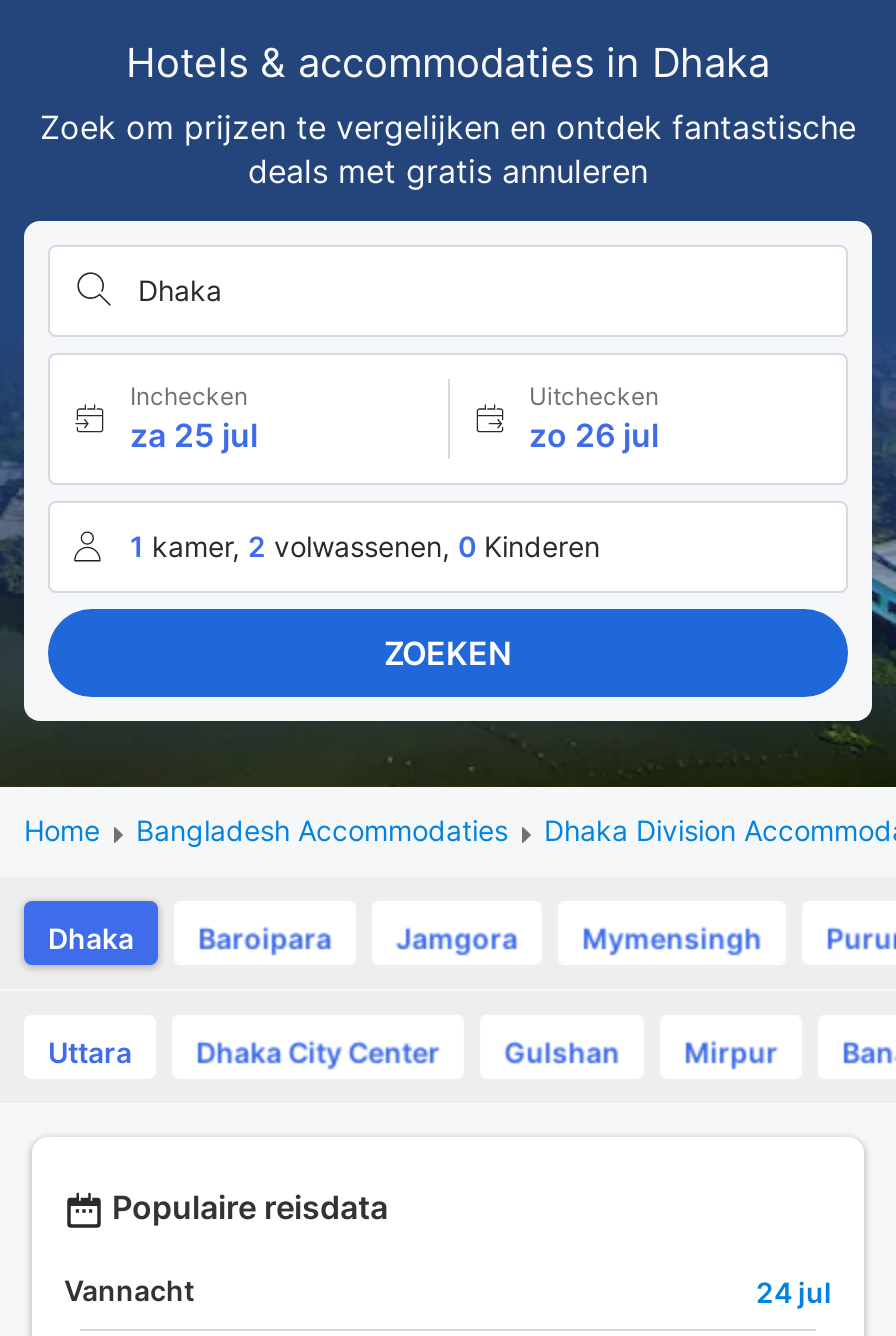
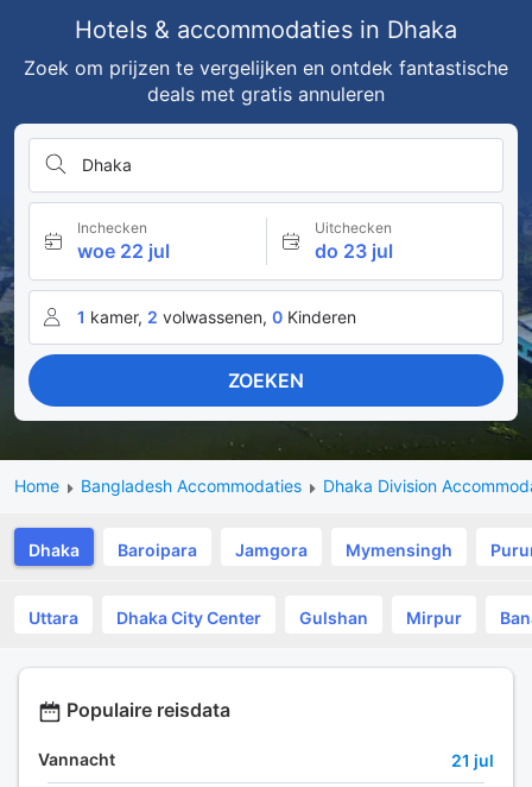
[130,415,258,455] za 25 jul -> [77,239,170,263] woe 22 jul
[529,415,659,455] zo 26 jul -> [314,239,392,263] do 23 jul
[756,1274,832,1308] 24 jul -> [451,750,494,770] 21 jul

